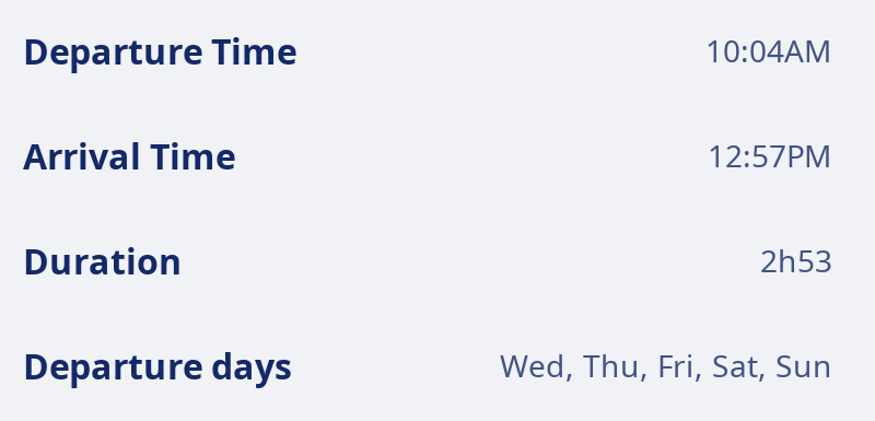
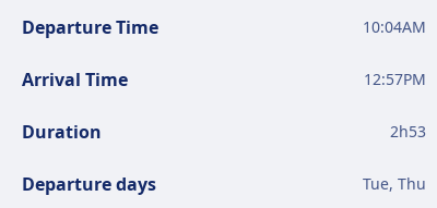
[500,344,832,386] Wed, Thu, Fri, Sat, Sun -> [363,173,426,194] Tue, Thu

